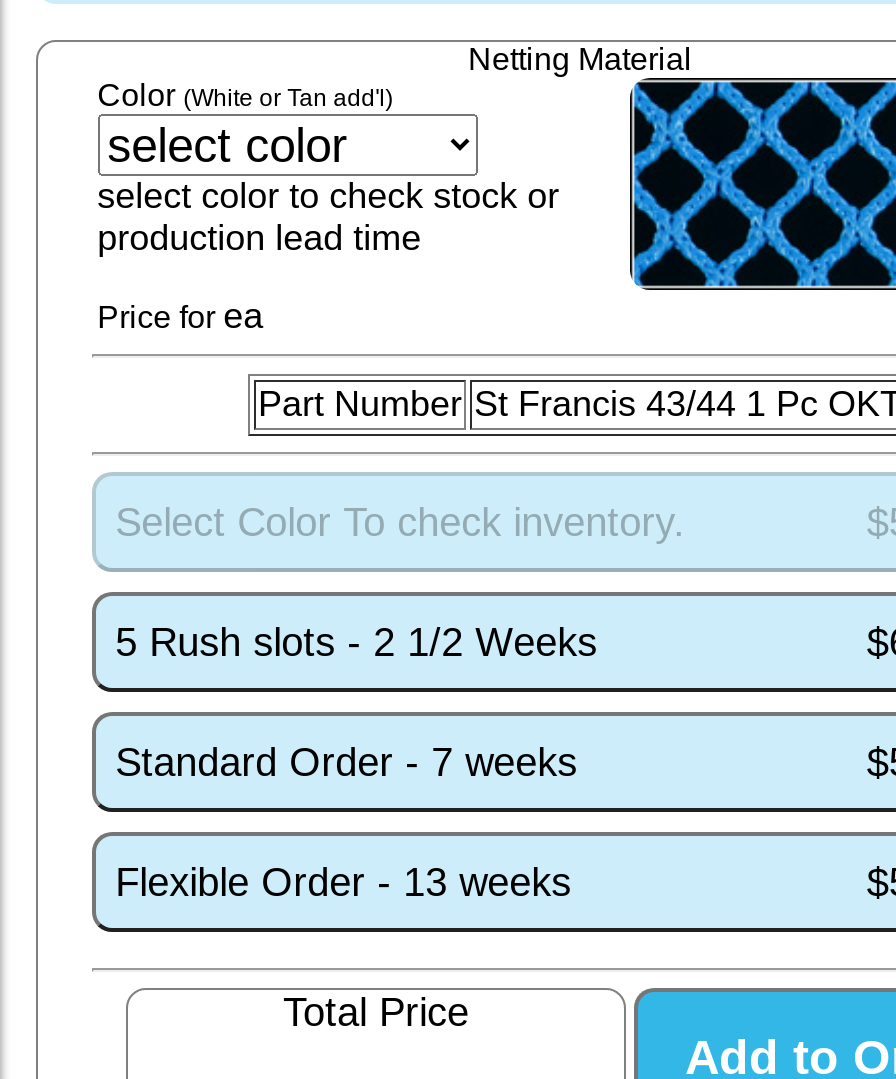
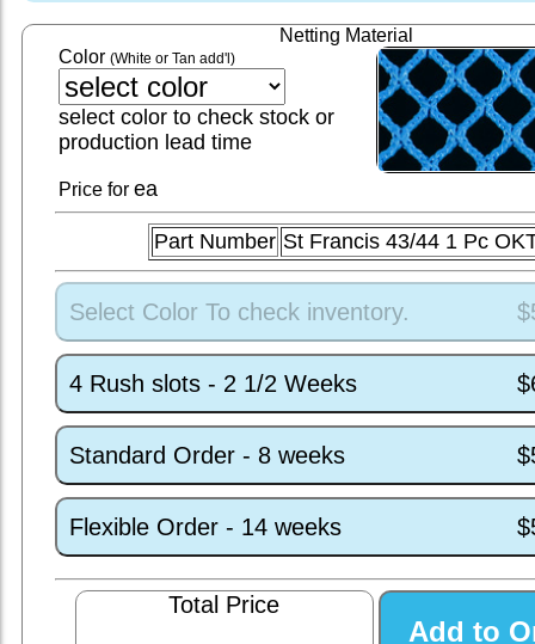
[115,619,597,663] 5 Rush slots - 2 1/2 Weeks -> [69,370,357,396] 4 Rush slots - 2 1/2 Weeks
[115,739,577,783] Standard Order - 7 weeks -> [69,441,345,468] Standard Order - 8 weeks
[115,859,571,903] Flexible Order - 13 weeks -> [69,513,341,539] Flexible Order - 14 weeks

